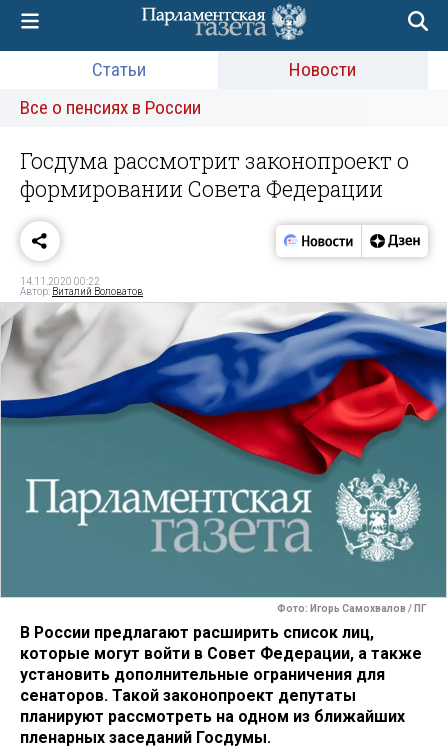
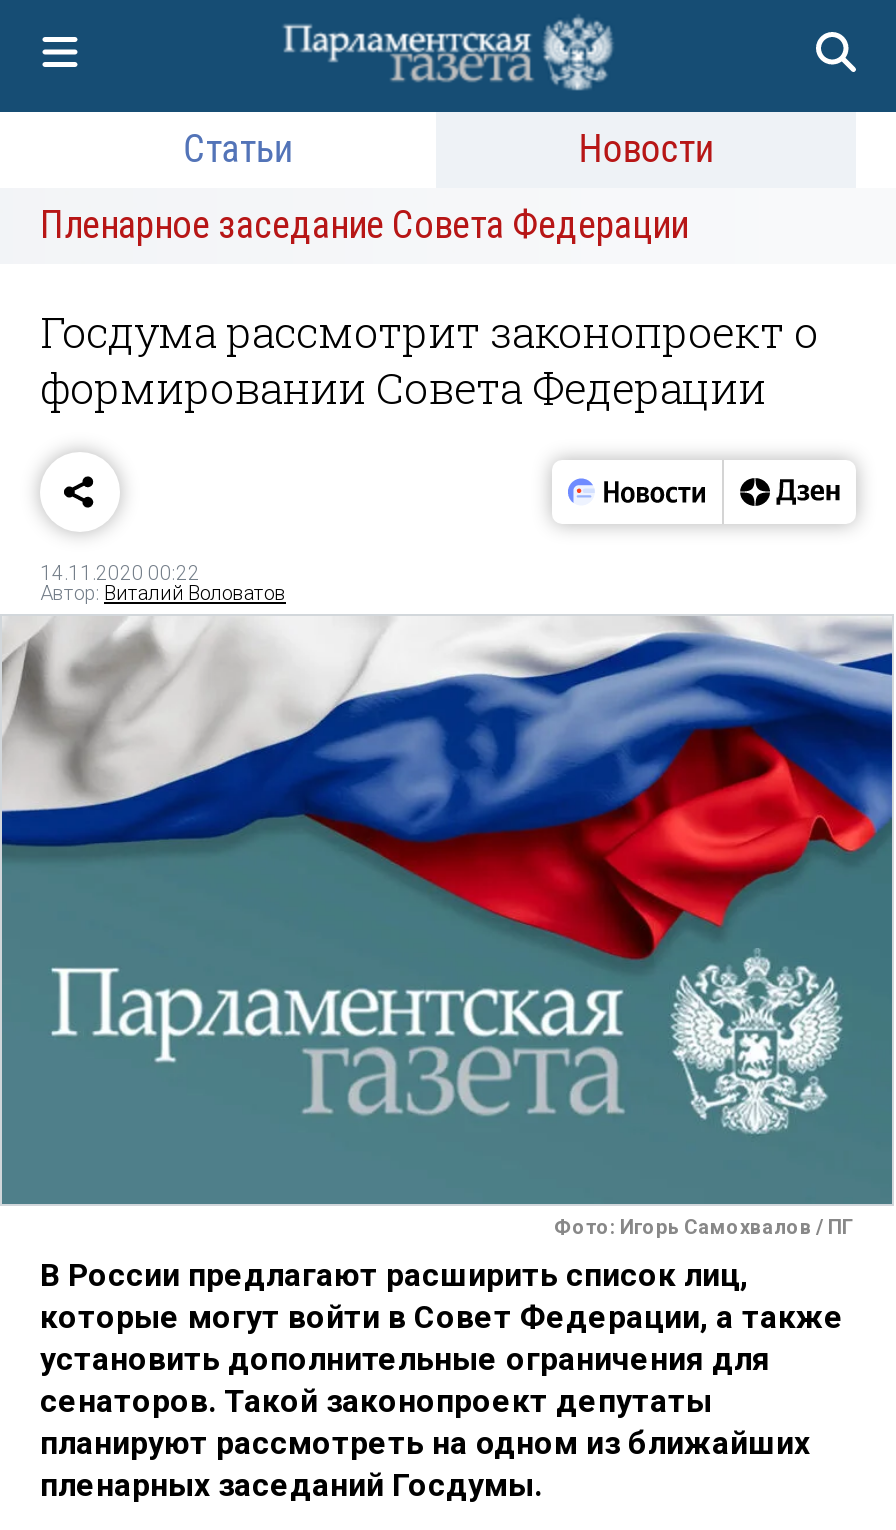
[20,96,201,119] Все о пенсиях в России -> [40,202,688,248] Пленарное заседание Совета Федерации

